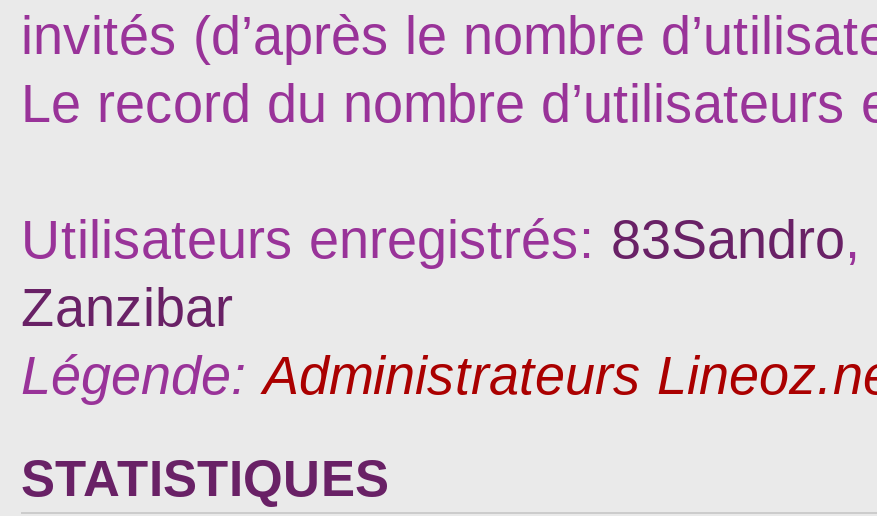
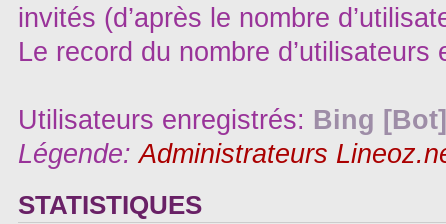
[21,209,877,337] Utilisateurs enregistrés: 83Sandro, | Zanzibar -> [18,104,446,134] Utilisateurs enregistrés: Bing [Bot]

